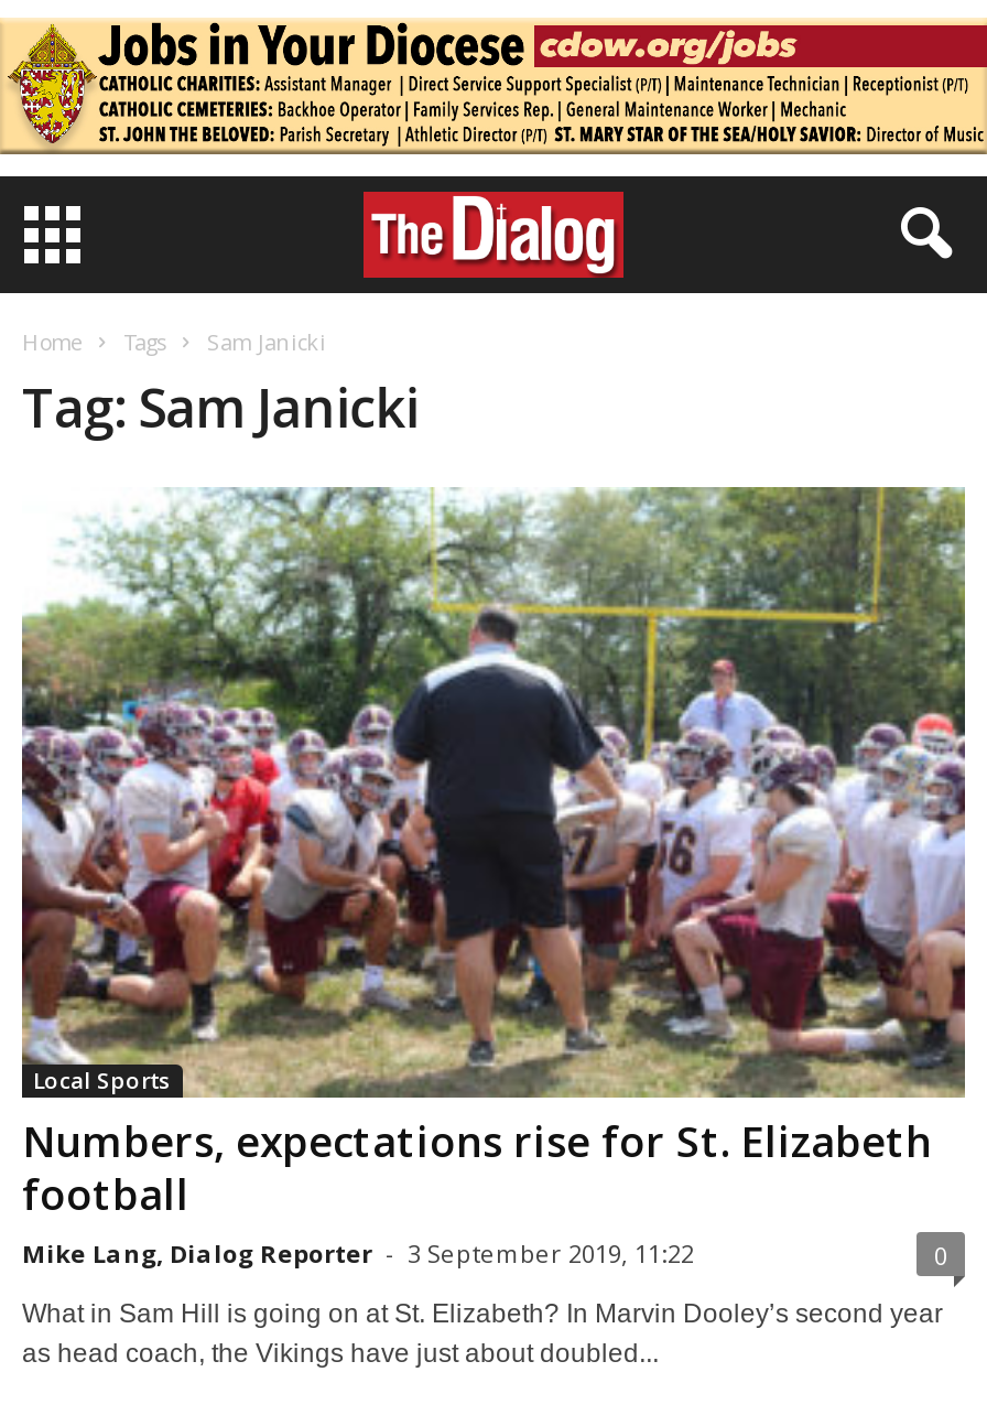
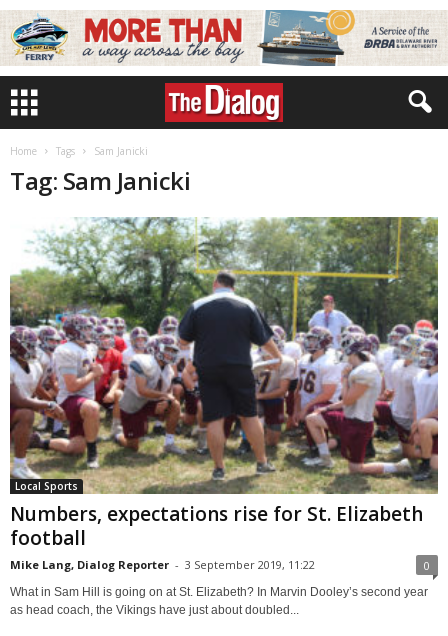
[7,18,980,156] [image] -> [3,9,445,66] [image]

